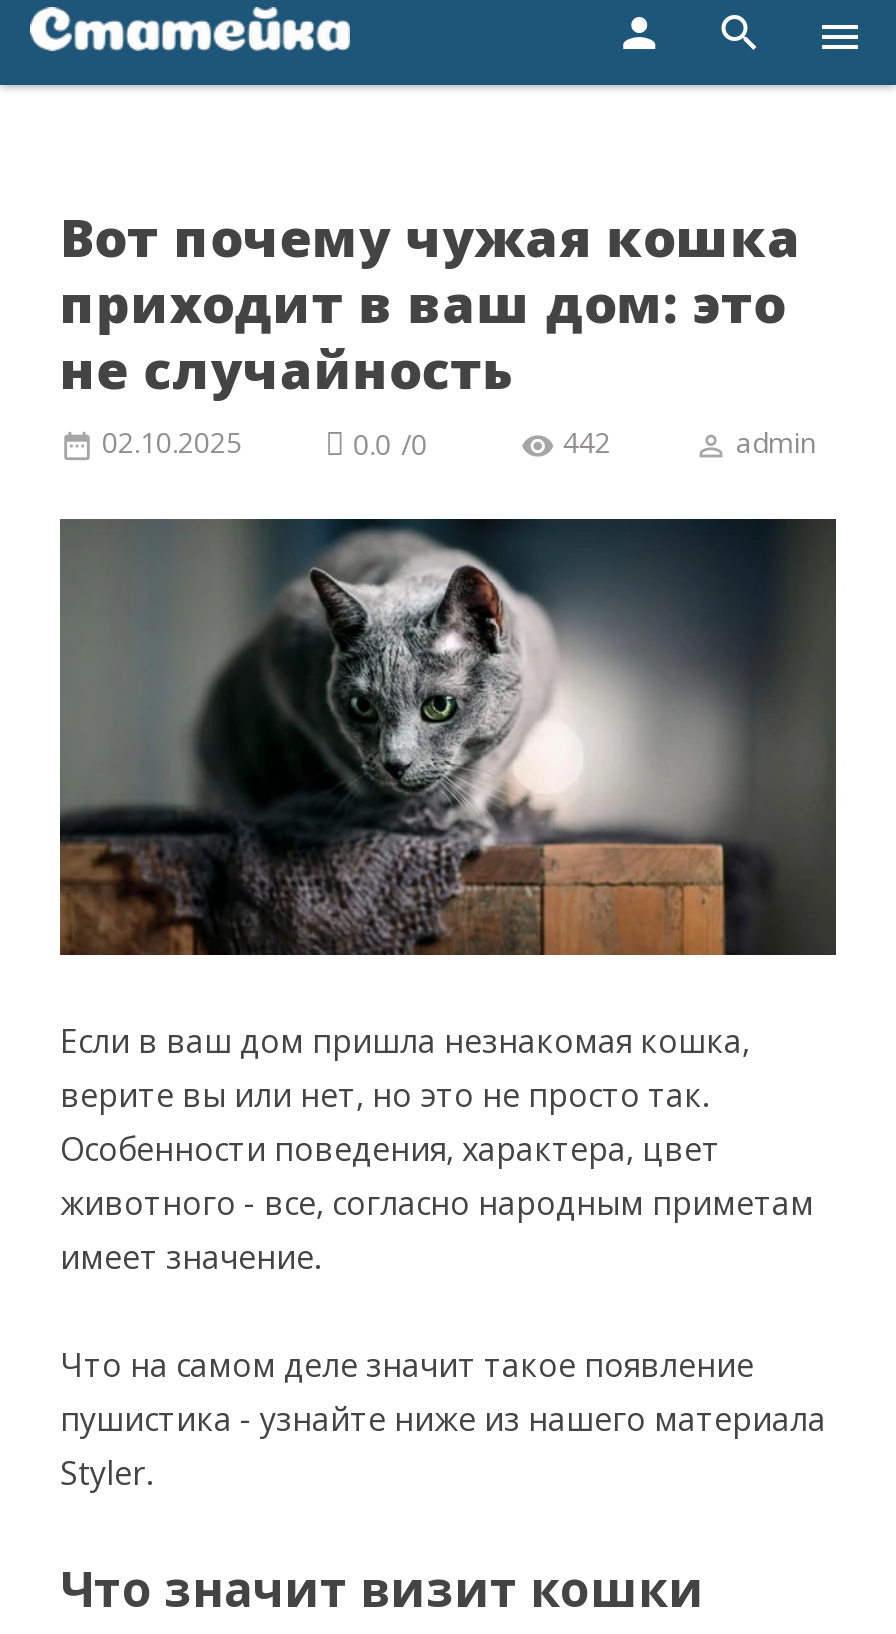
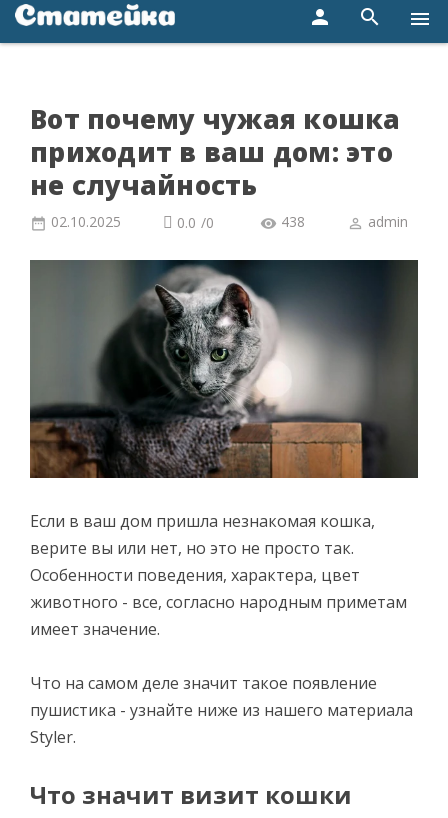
[563,423,611,461] 442 -> [281,212,305,231] 438

